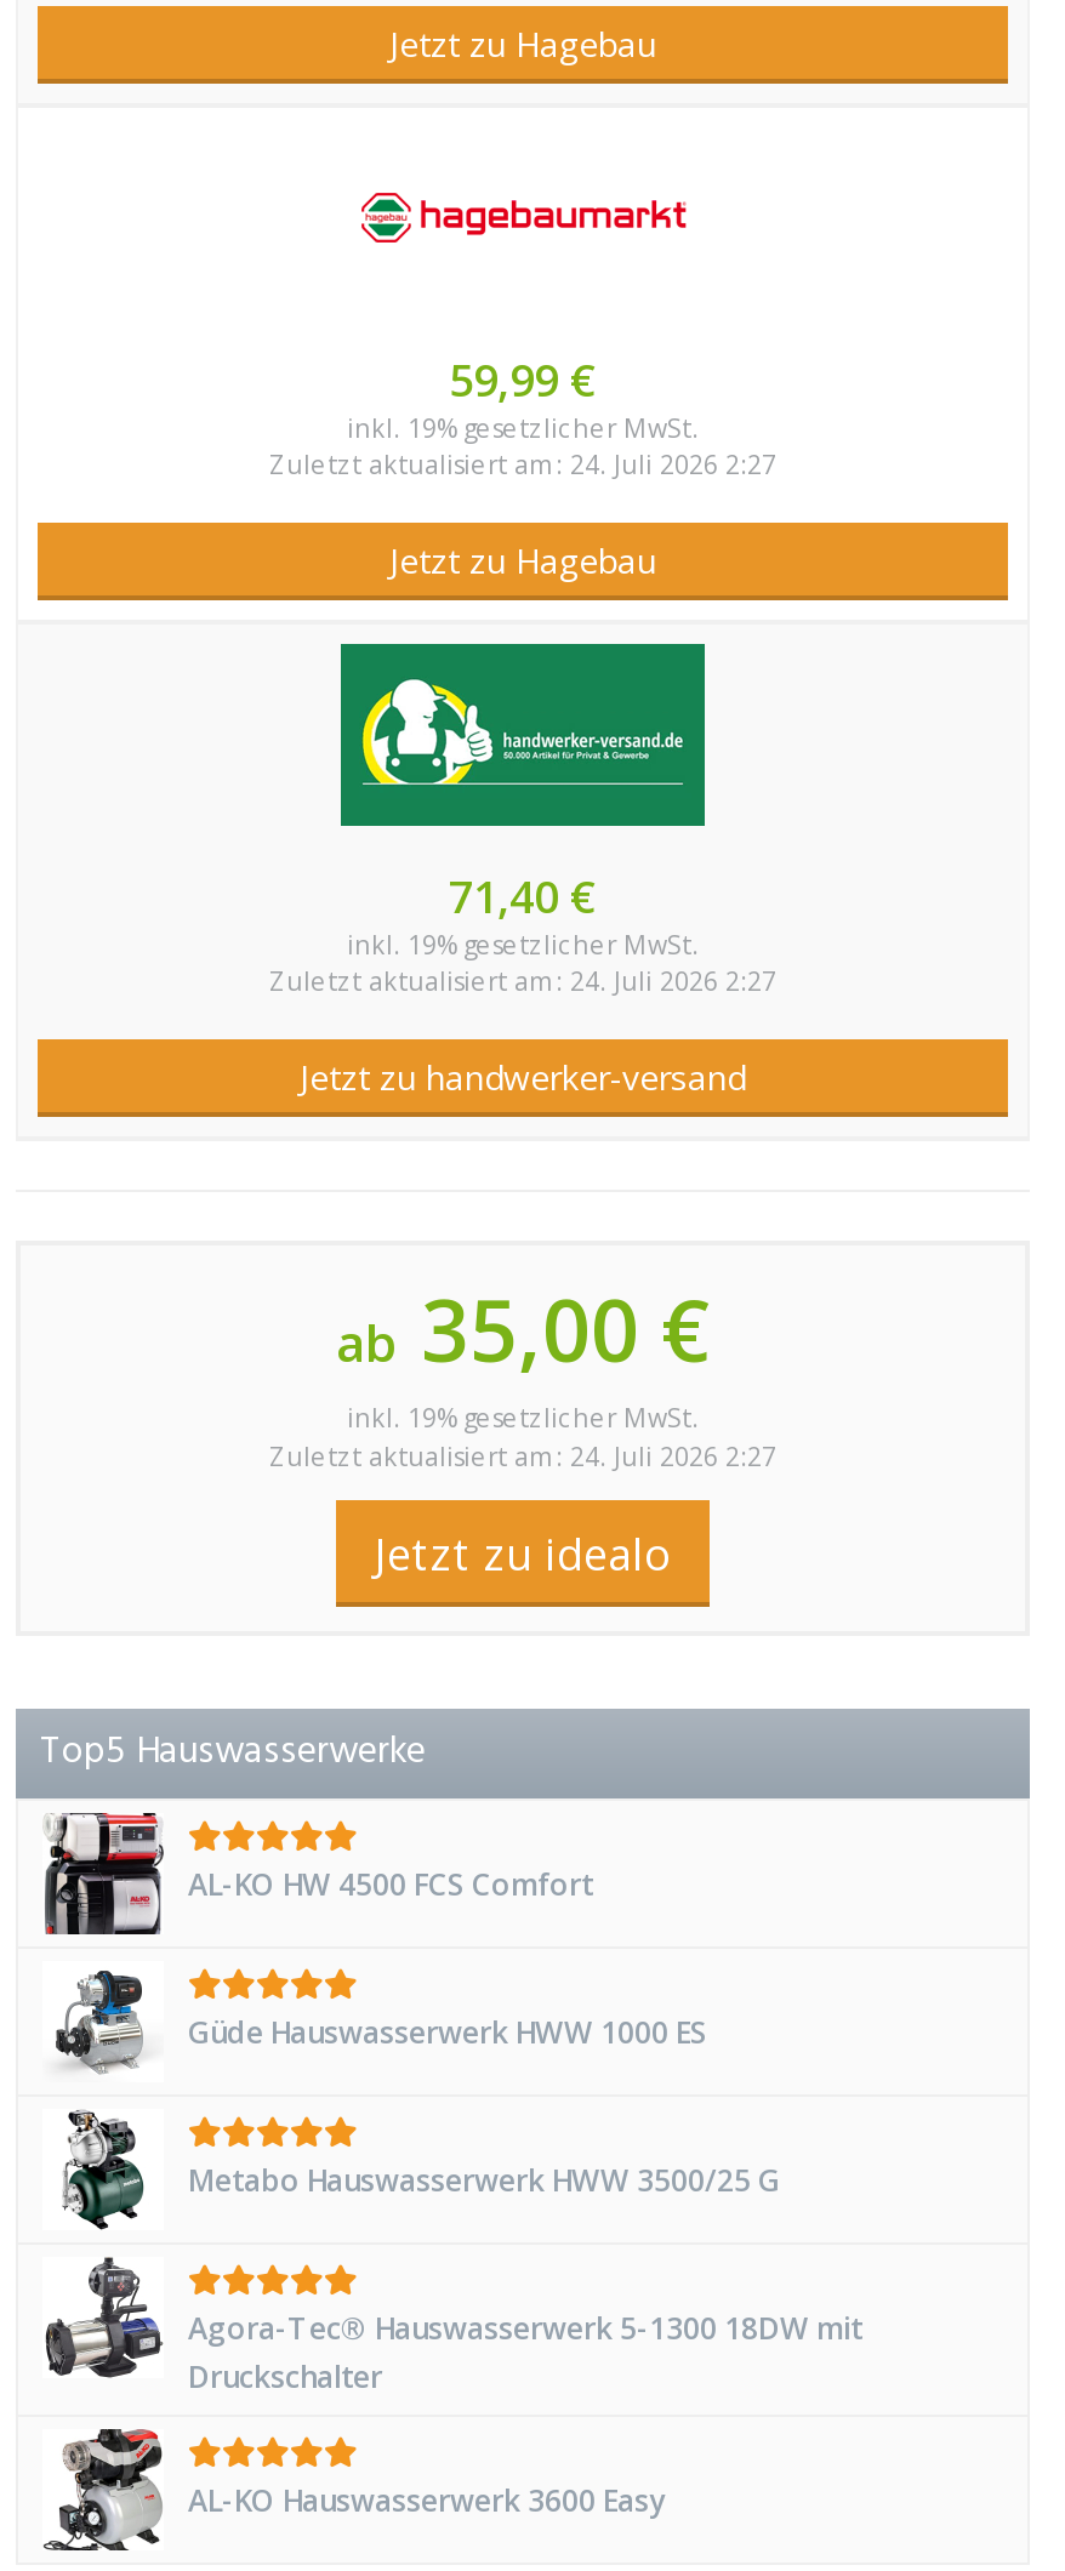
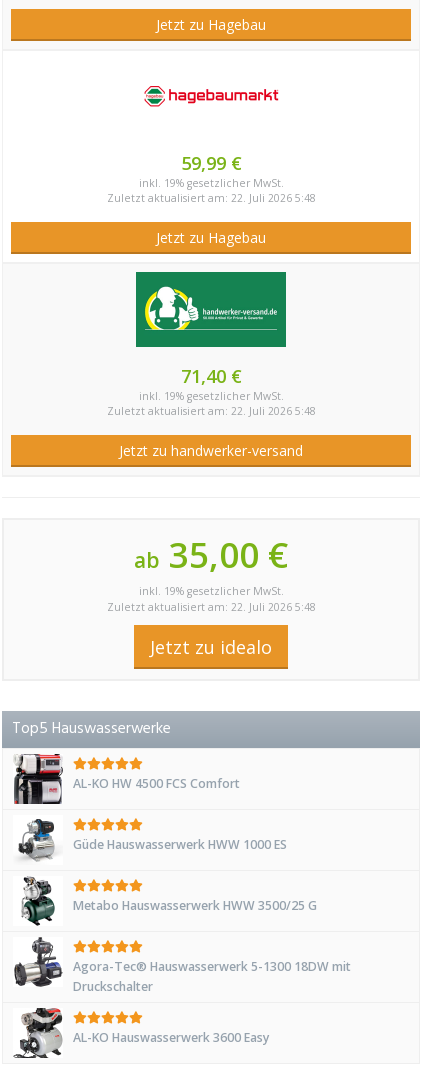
[269,448,776,482] Zuletzt aktualisiert am: 24. Juli 2026 2:27 -> [106,191,315,205] Zuletzt aktualisiert am: 22. Juli 2026 5:48
[269,965,776,999] Zuletzt aktualisiert am: 24. Juli 2026 2:27 -> [106,404,315,418] Zuletzt aktualisiert am: 22. Juli 2026 5:48
[269,1440,776,1474] Zuletzt aktualisiert am: 24. Juli 2026 2:27 -> [106,600,315,614] Zuletzt aktualisiert am: 22. Juli 2026 5:48

